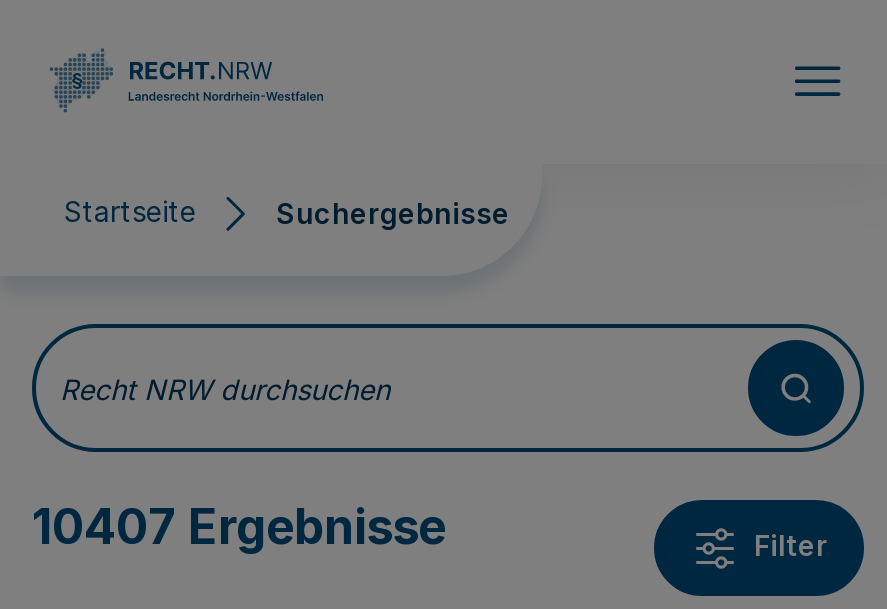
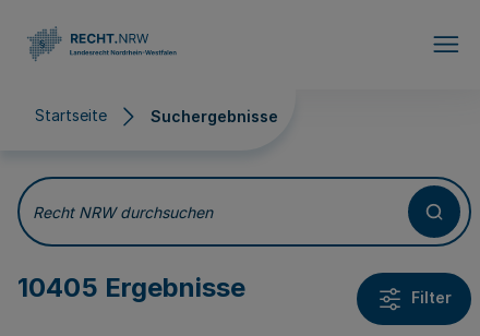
[32,498,446,556] 10407 Ergebnisse -> [17,272,245,303] 10405 Ergebnisse

